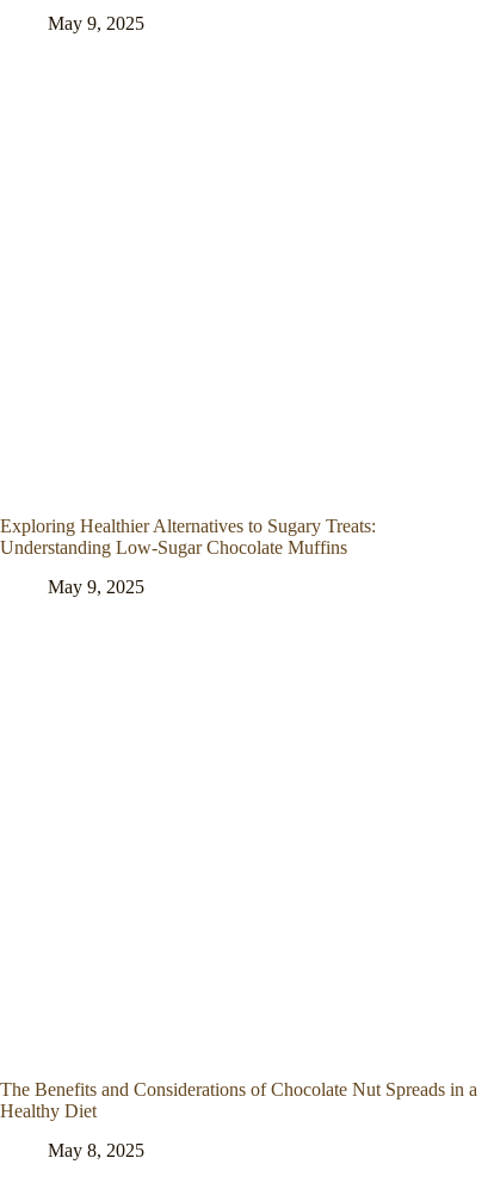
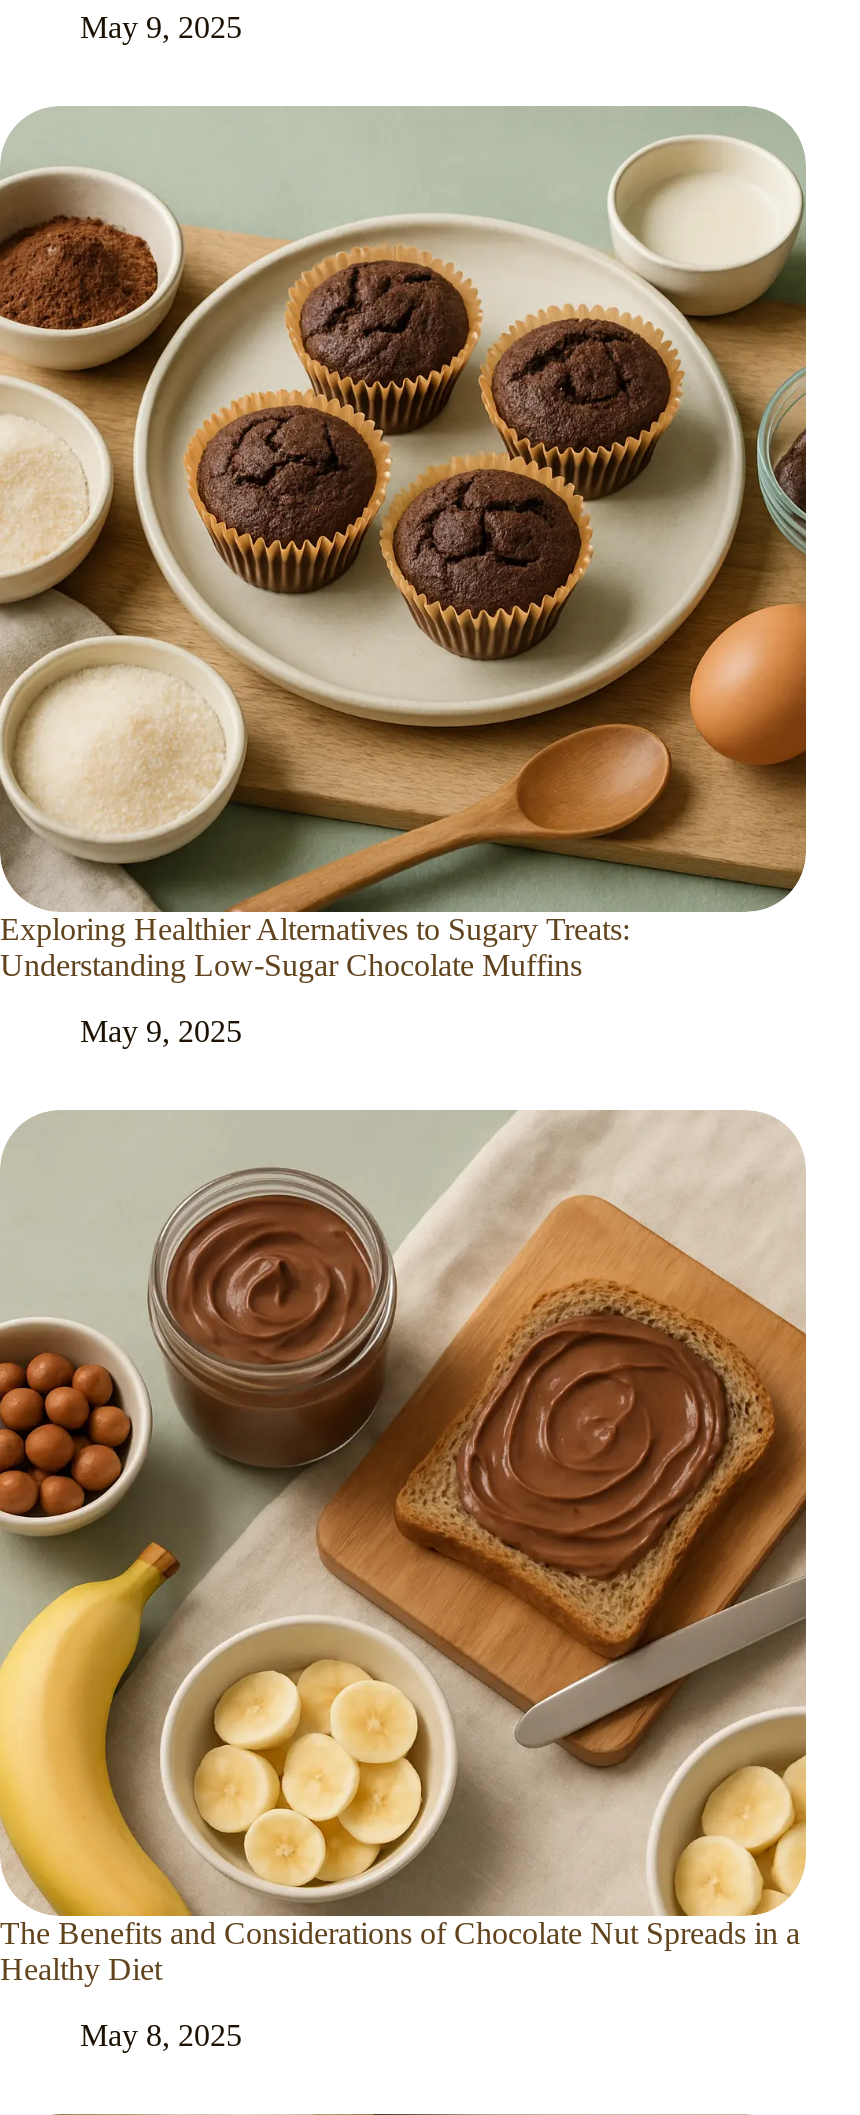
none -> [6,105,808,913] [image]
none -> [6,1109,808,1913] [image]

